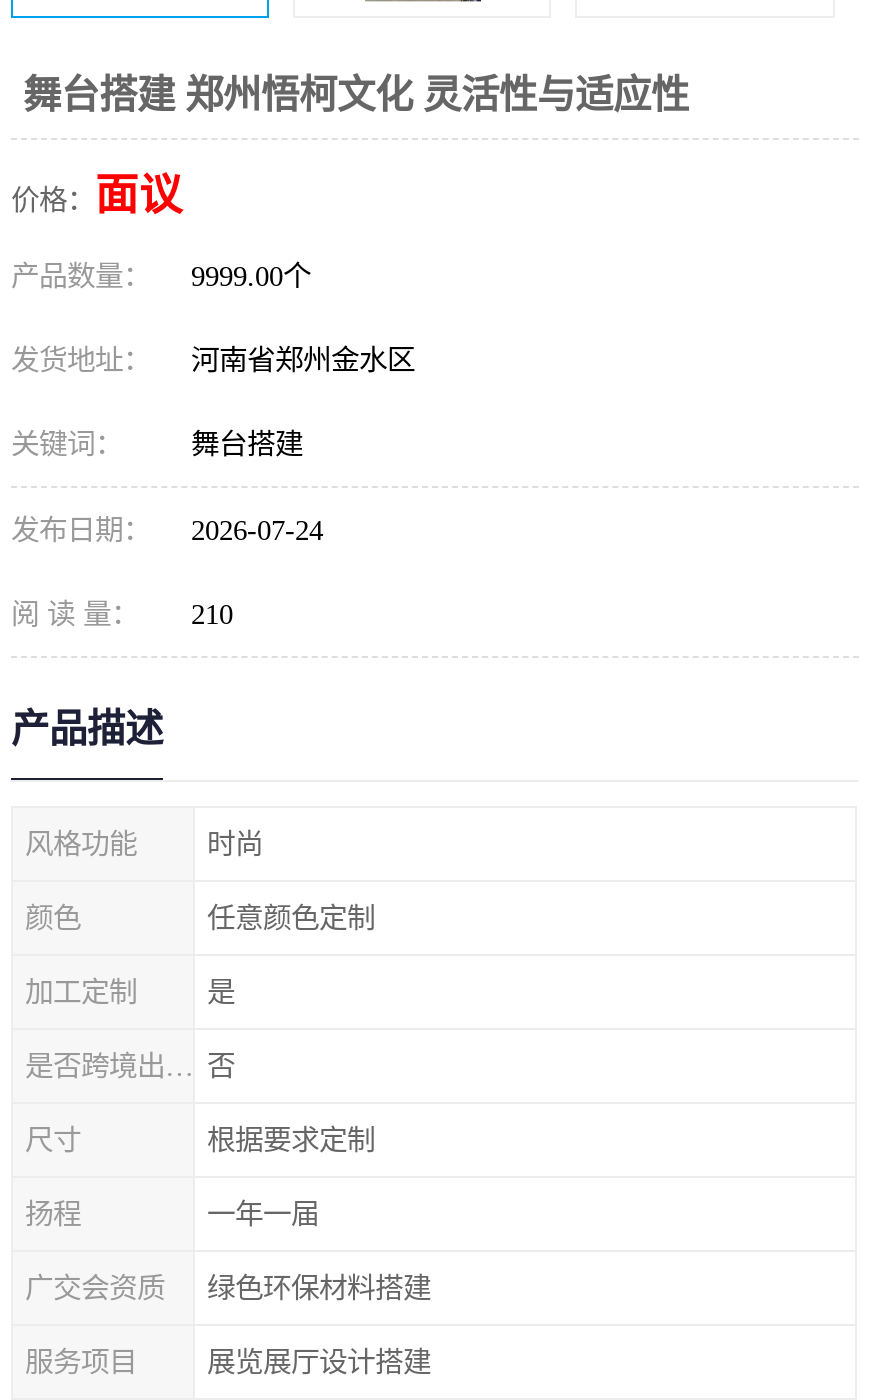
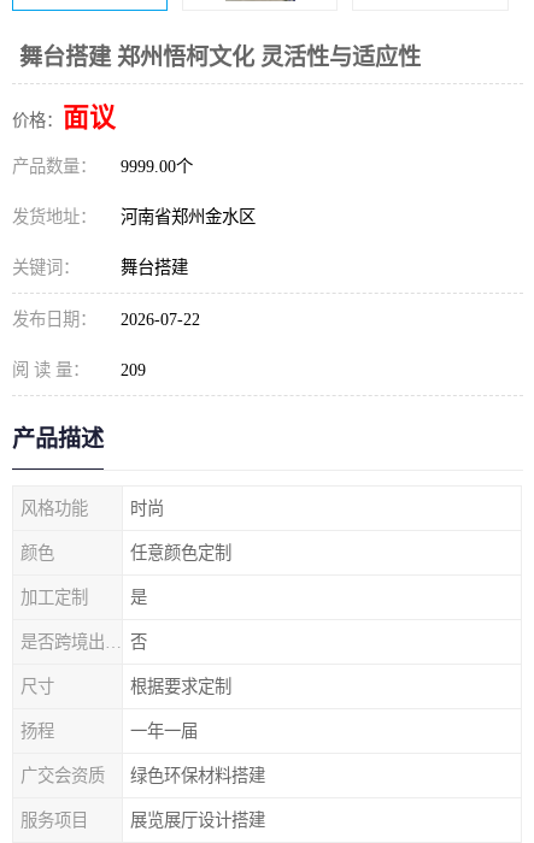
[11,514,323,546] 发布日期： 2026-07-24 -> [12,310,200,329] 发布日期： 2026-07-22
[11,598,233,630] 阅 读 量： 210 -> [12,360,146,379] 阅 读 量： 209

